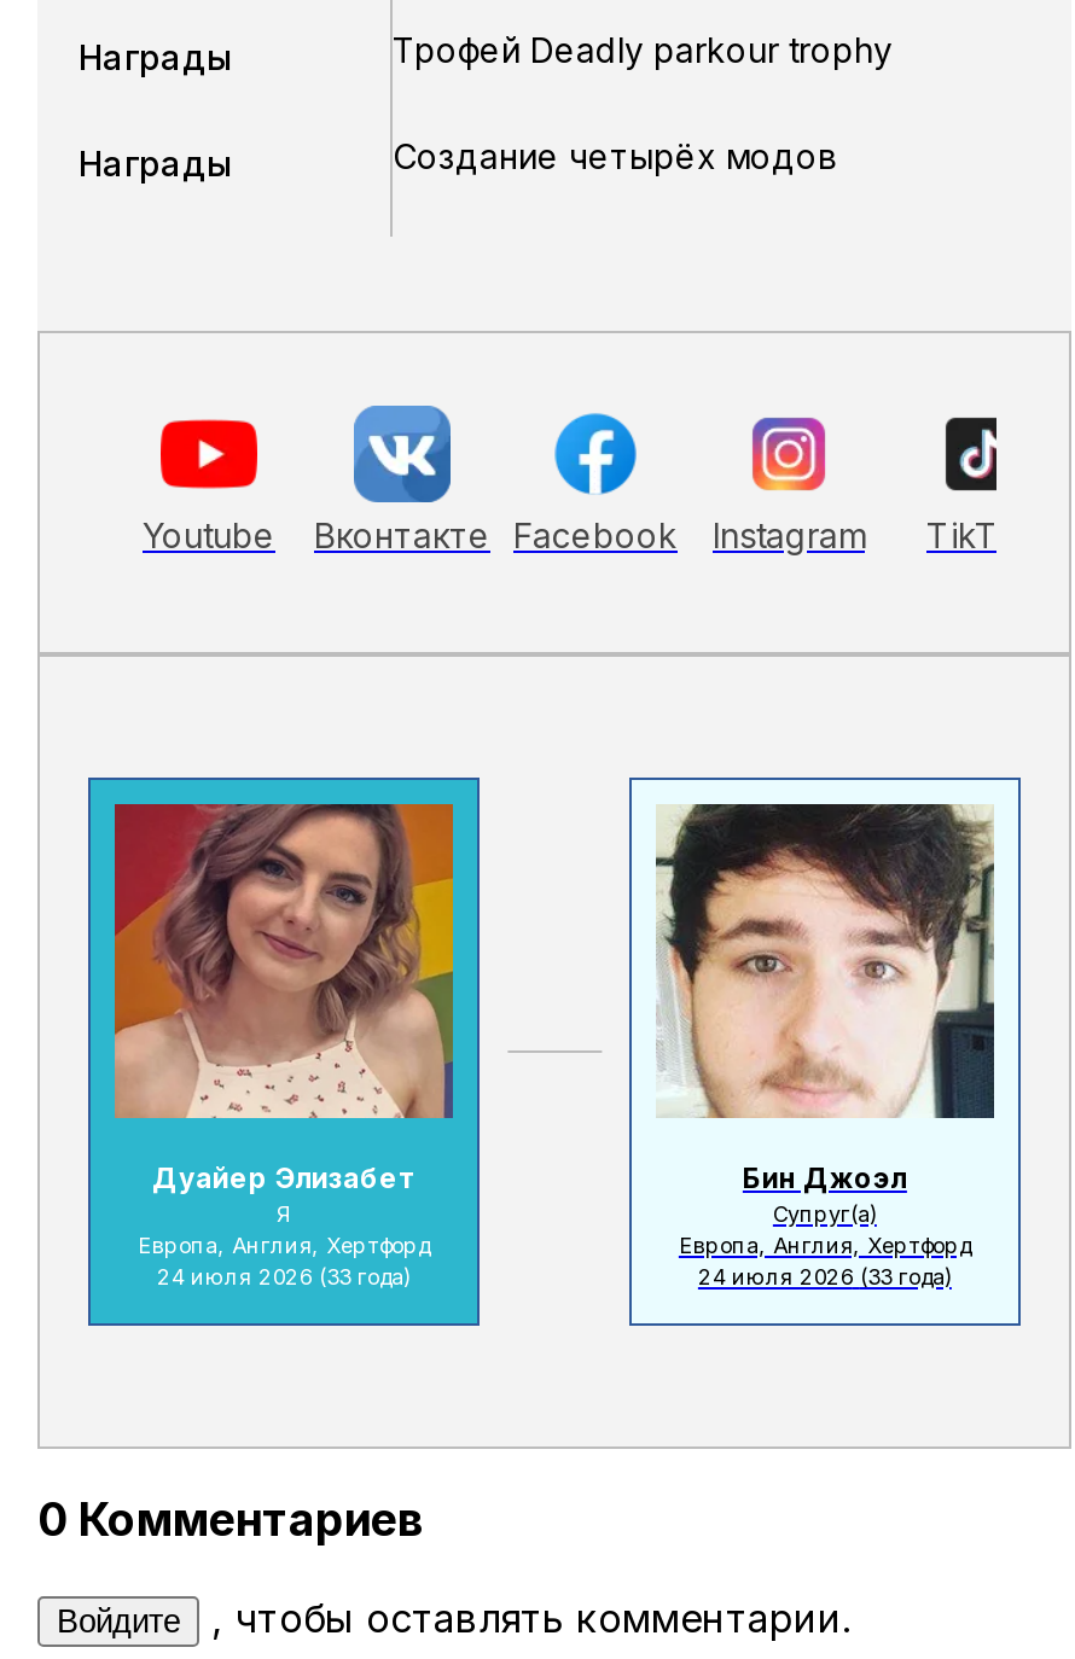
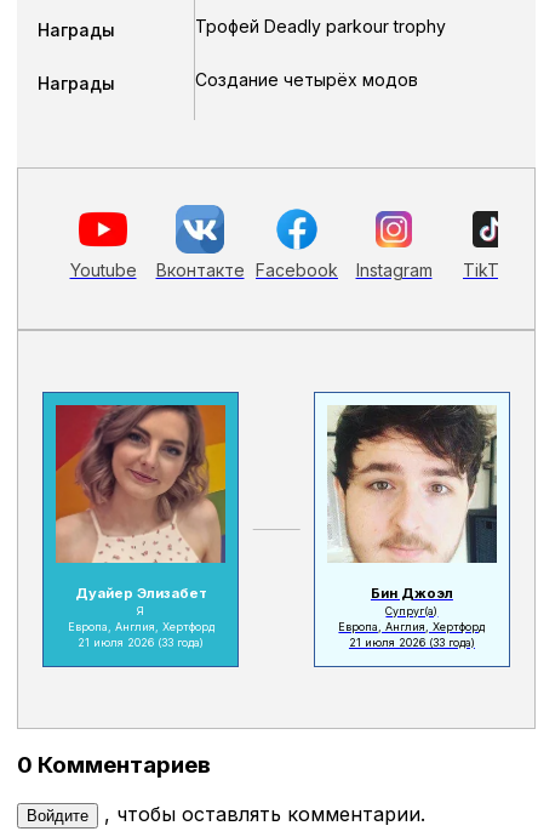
[157,1262,411,1289] 24 июля 2026 (33 года) -> [78,635,204,649] 21 июля 2026 (33 года)
[698,1262,952,1289] 24 июля 2026 (33 года) -> [349,635,475,649] 21 июля 2026 (33 года)

